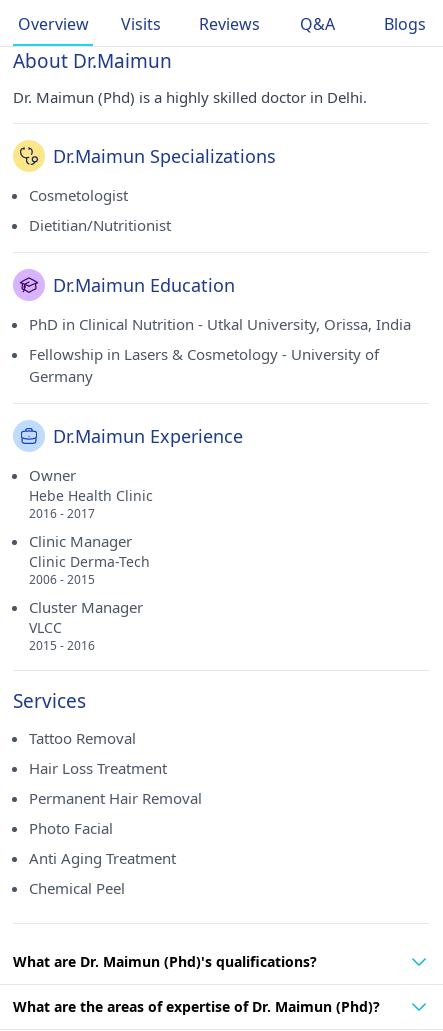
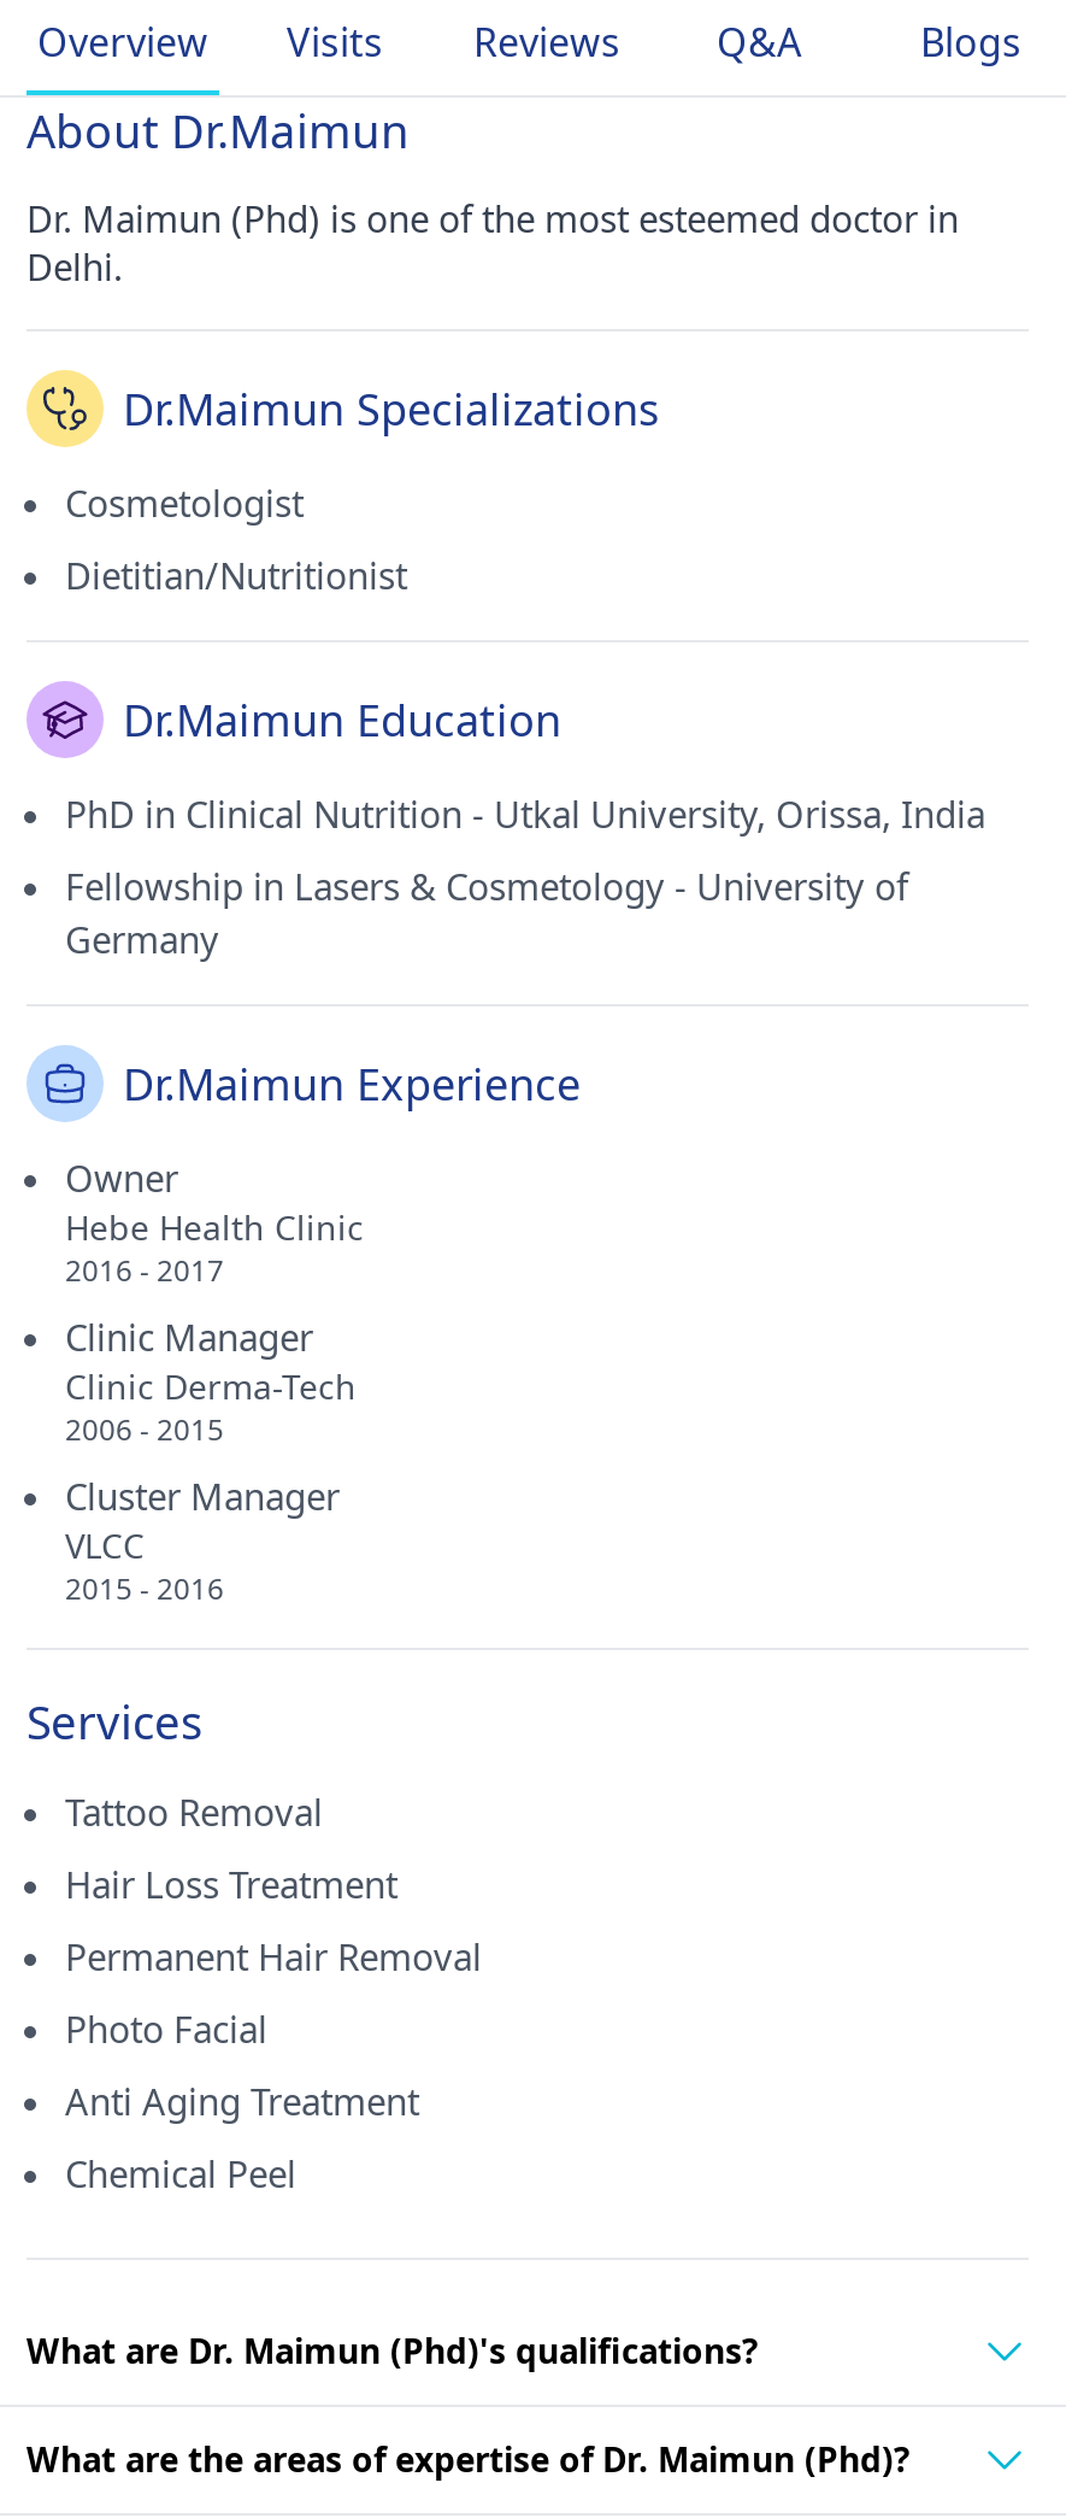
[13,87,367,107] Dr. Maimun (Phd) is a highly skilled doctor in Delhi. -> [26,194,959,290] Dr. Maimun (Phd) is one of the most esteemed doctor in | Delhi.

